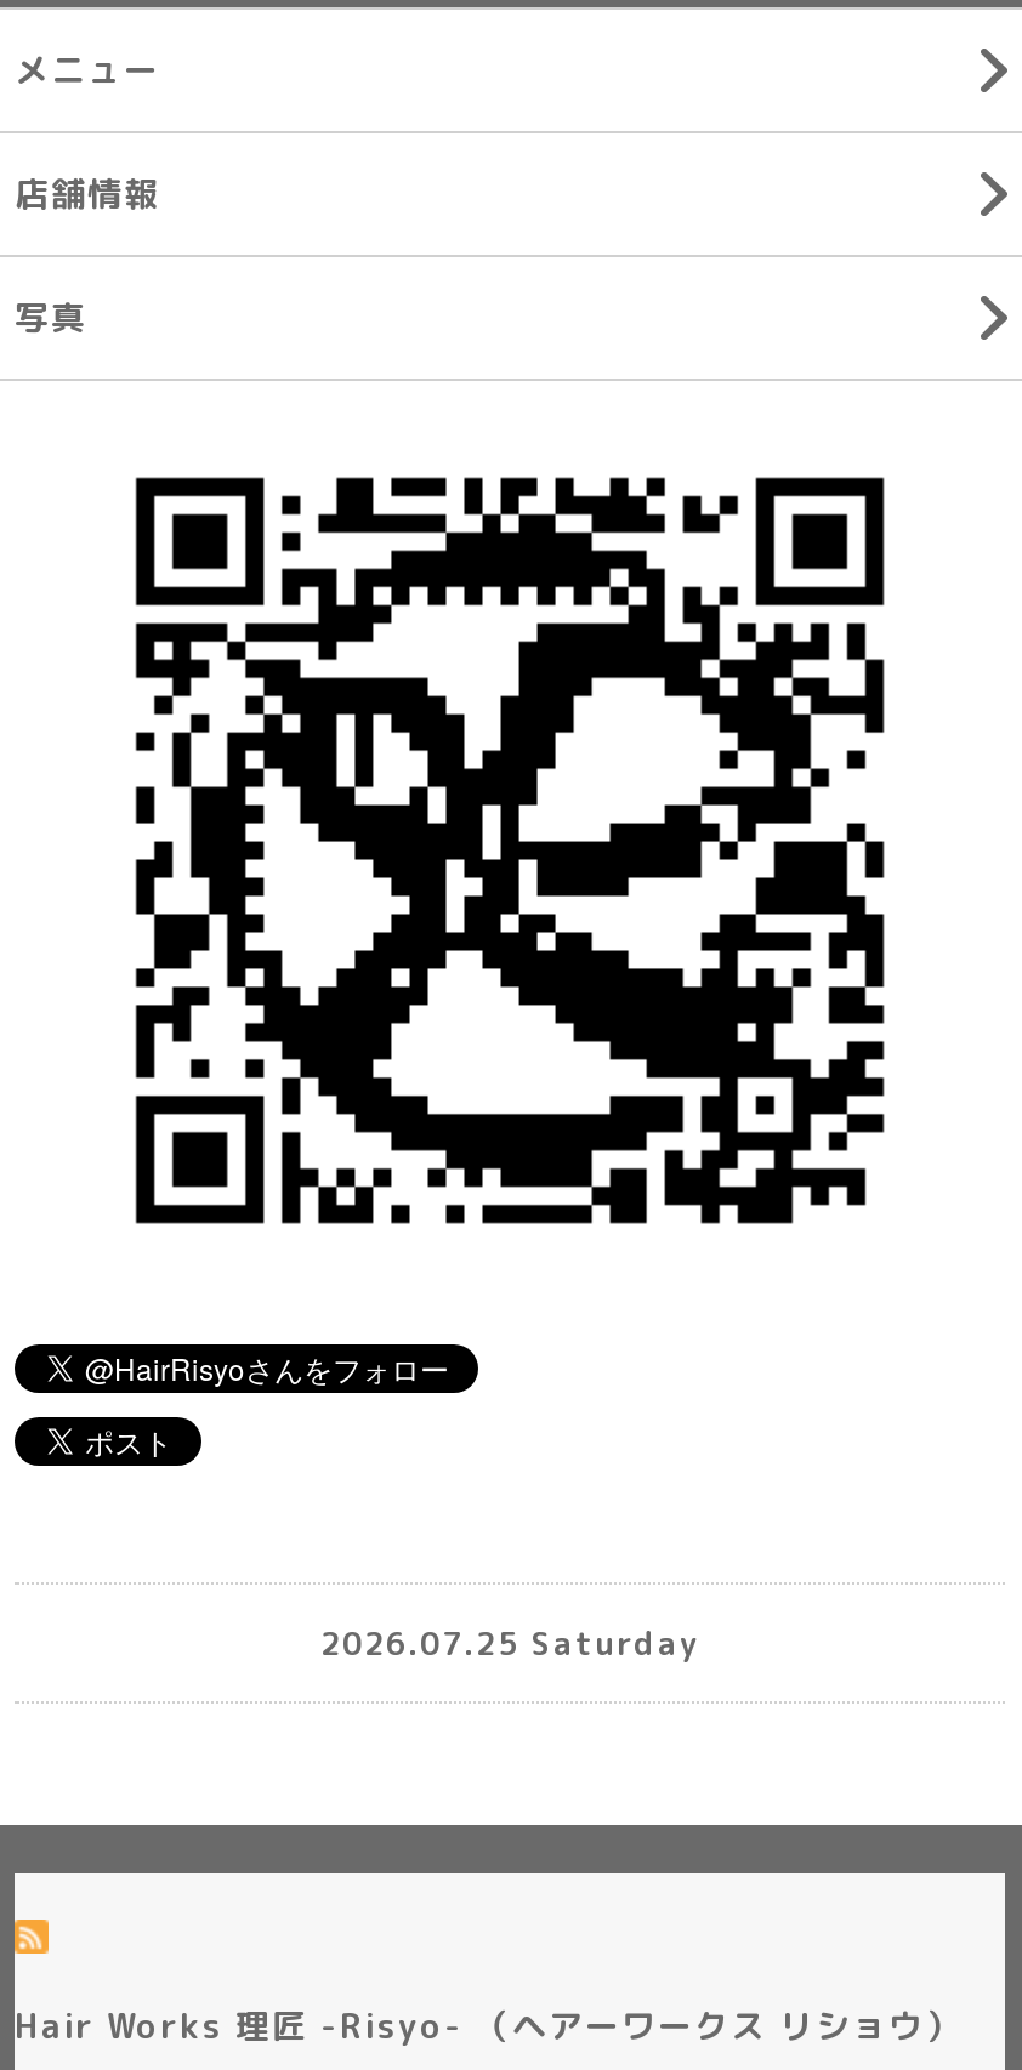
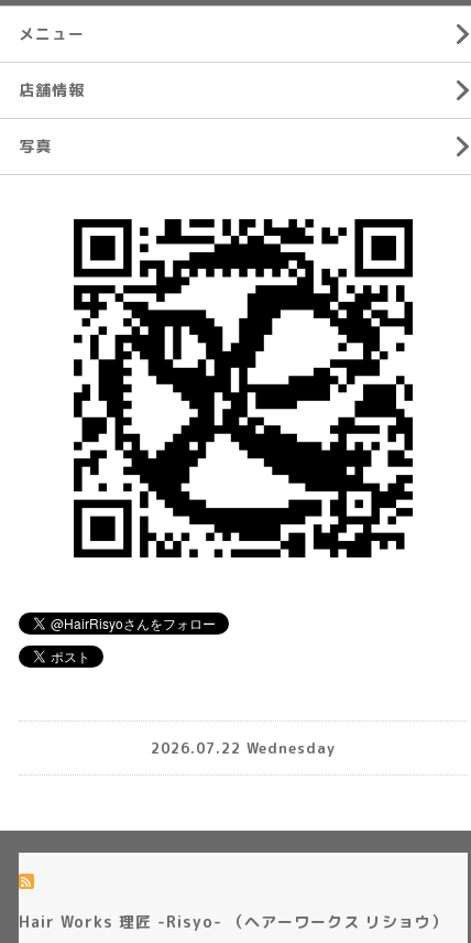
[320,1620,699,1664] 2026.07.25 Saturday -> [151,738,336,758] 2026.07.22 Wednesday

